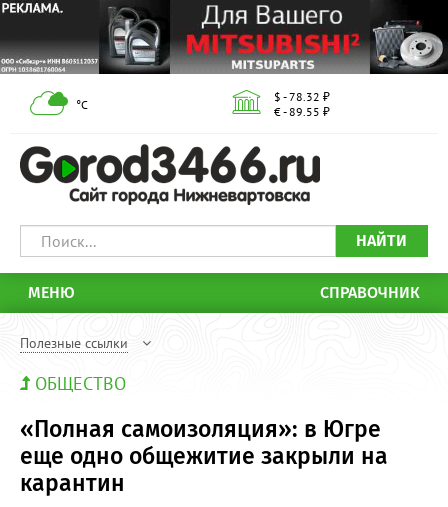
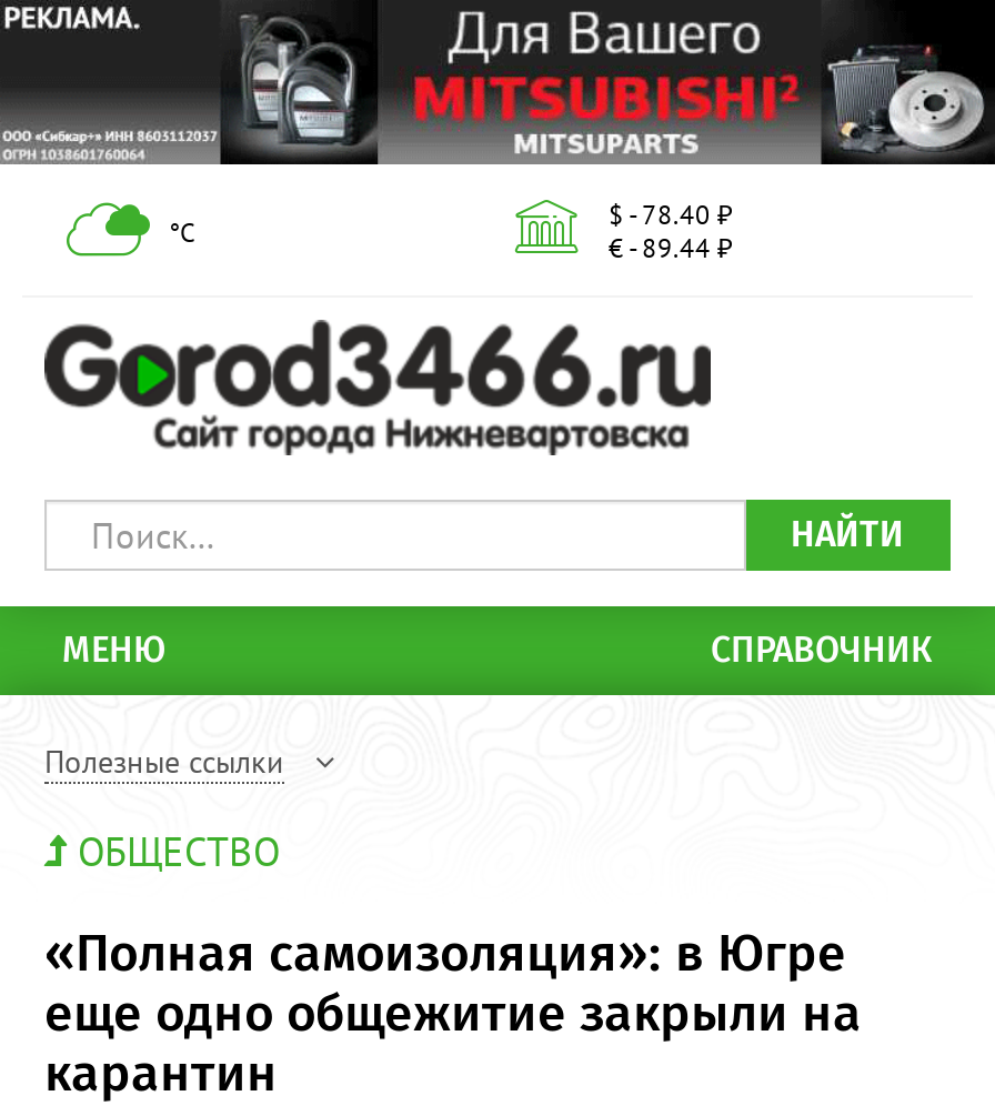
[274,89,330,104] $ - 78.32 ₽ -> [609,197,733,231] $ - 78.40 ₽
[274,104,330,119] € - 89.55 ₽ -> [609,231,733,264] € - 89.44 ₽

